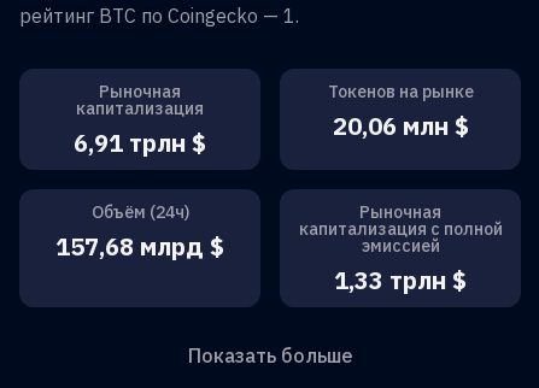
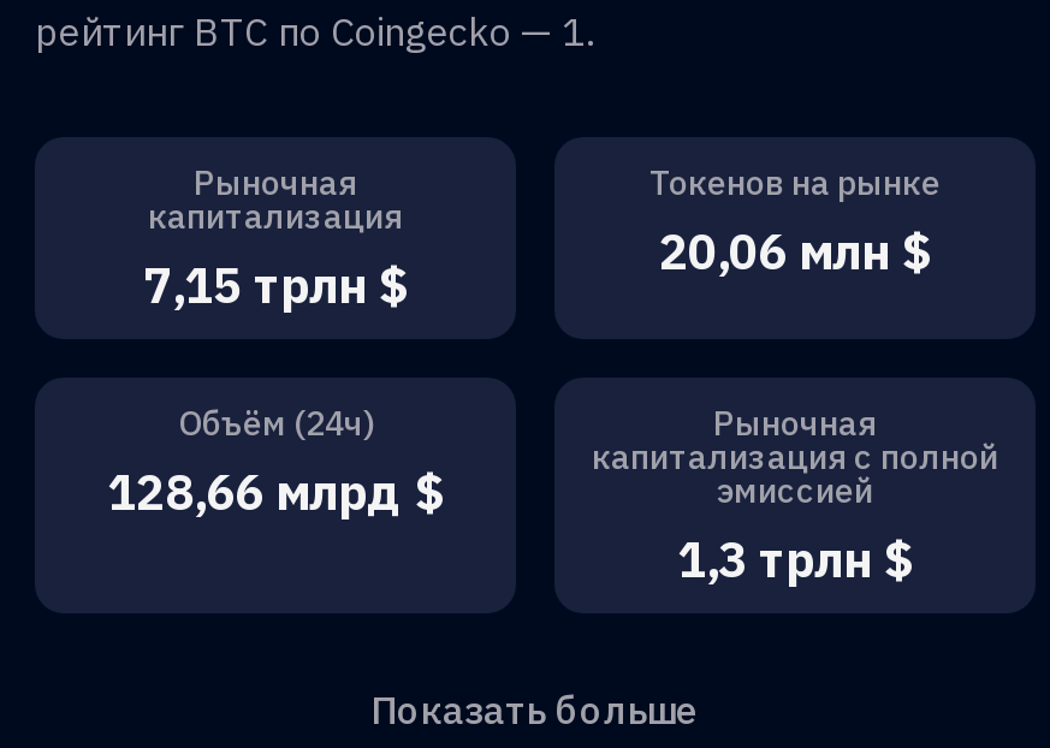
[74,126,206,158] 6,91 трлн $ -> [143,251,408,316] 7,15 трлн $
[55,230,224,262] 157,68 млрд $ -> [107,458,444,523] 128,66 млрд $
[334,263,467,296] 1,33 трлн $ -> [677,526,913,590] 1,3 трлн $

